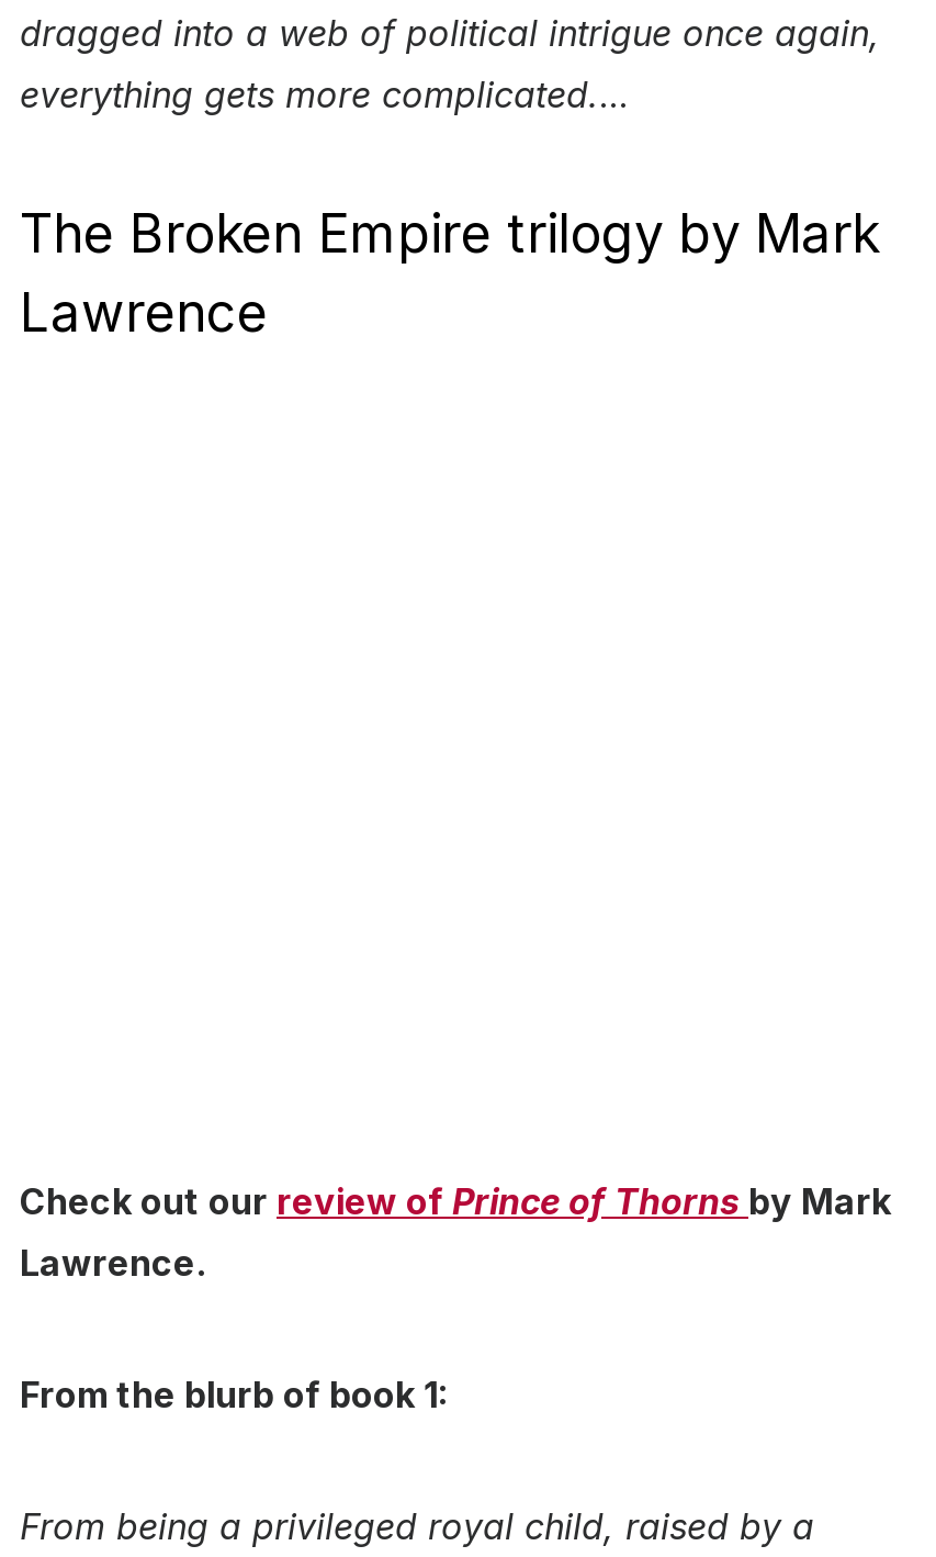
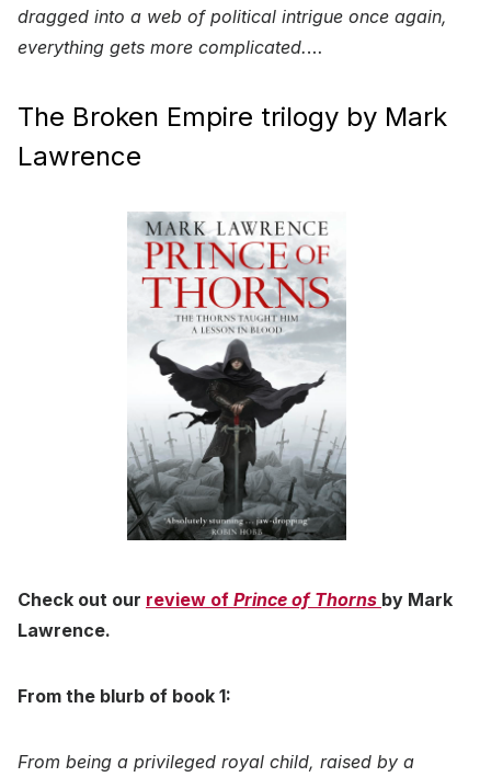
none -> [126,212,347,541] [image]

